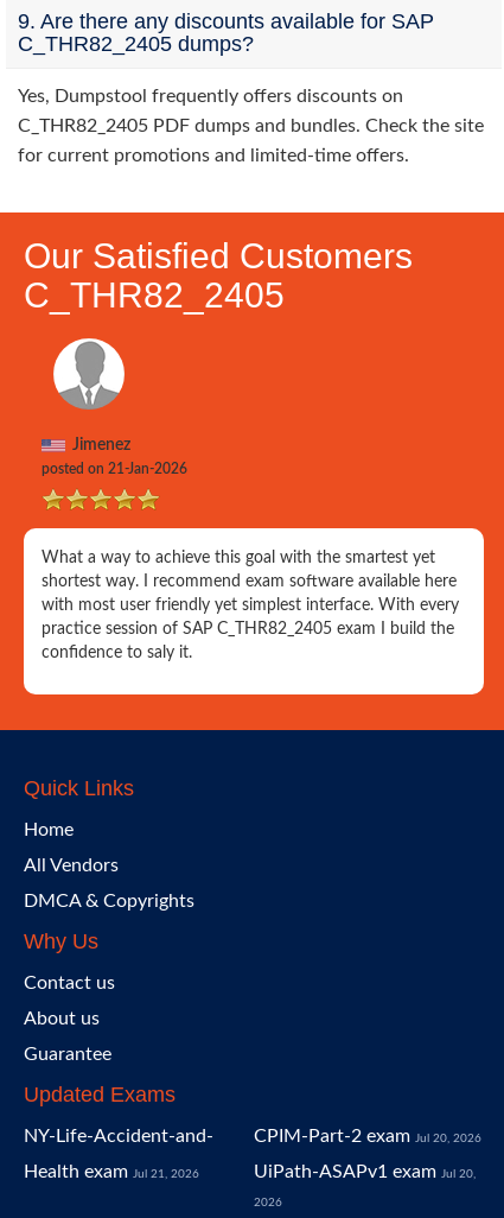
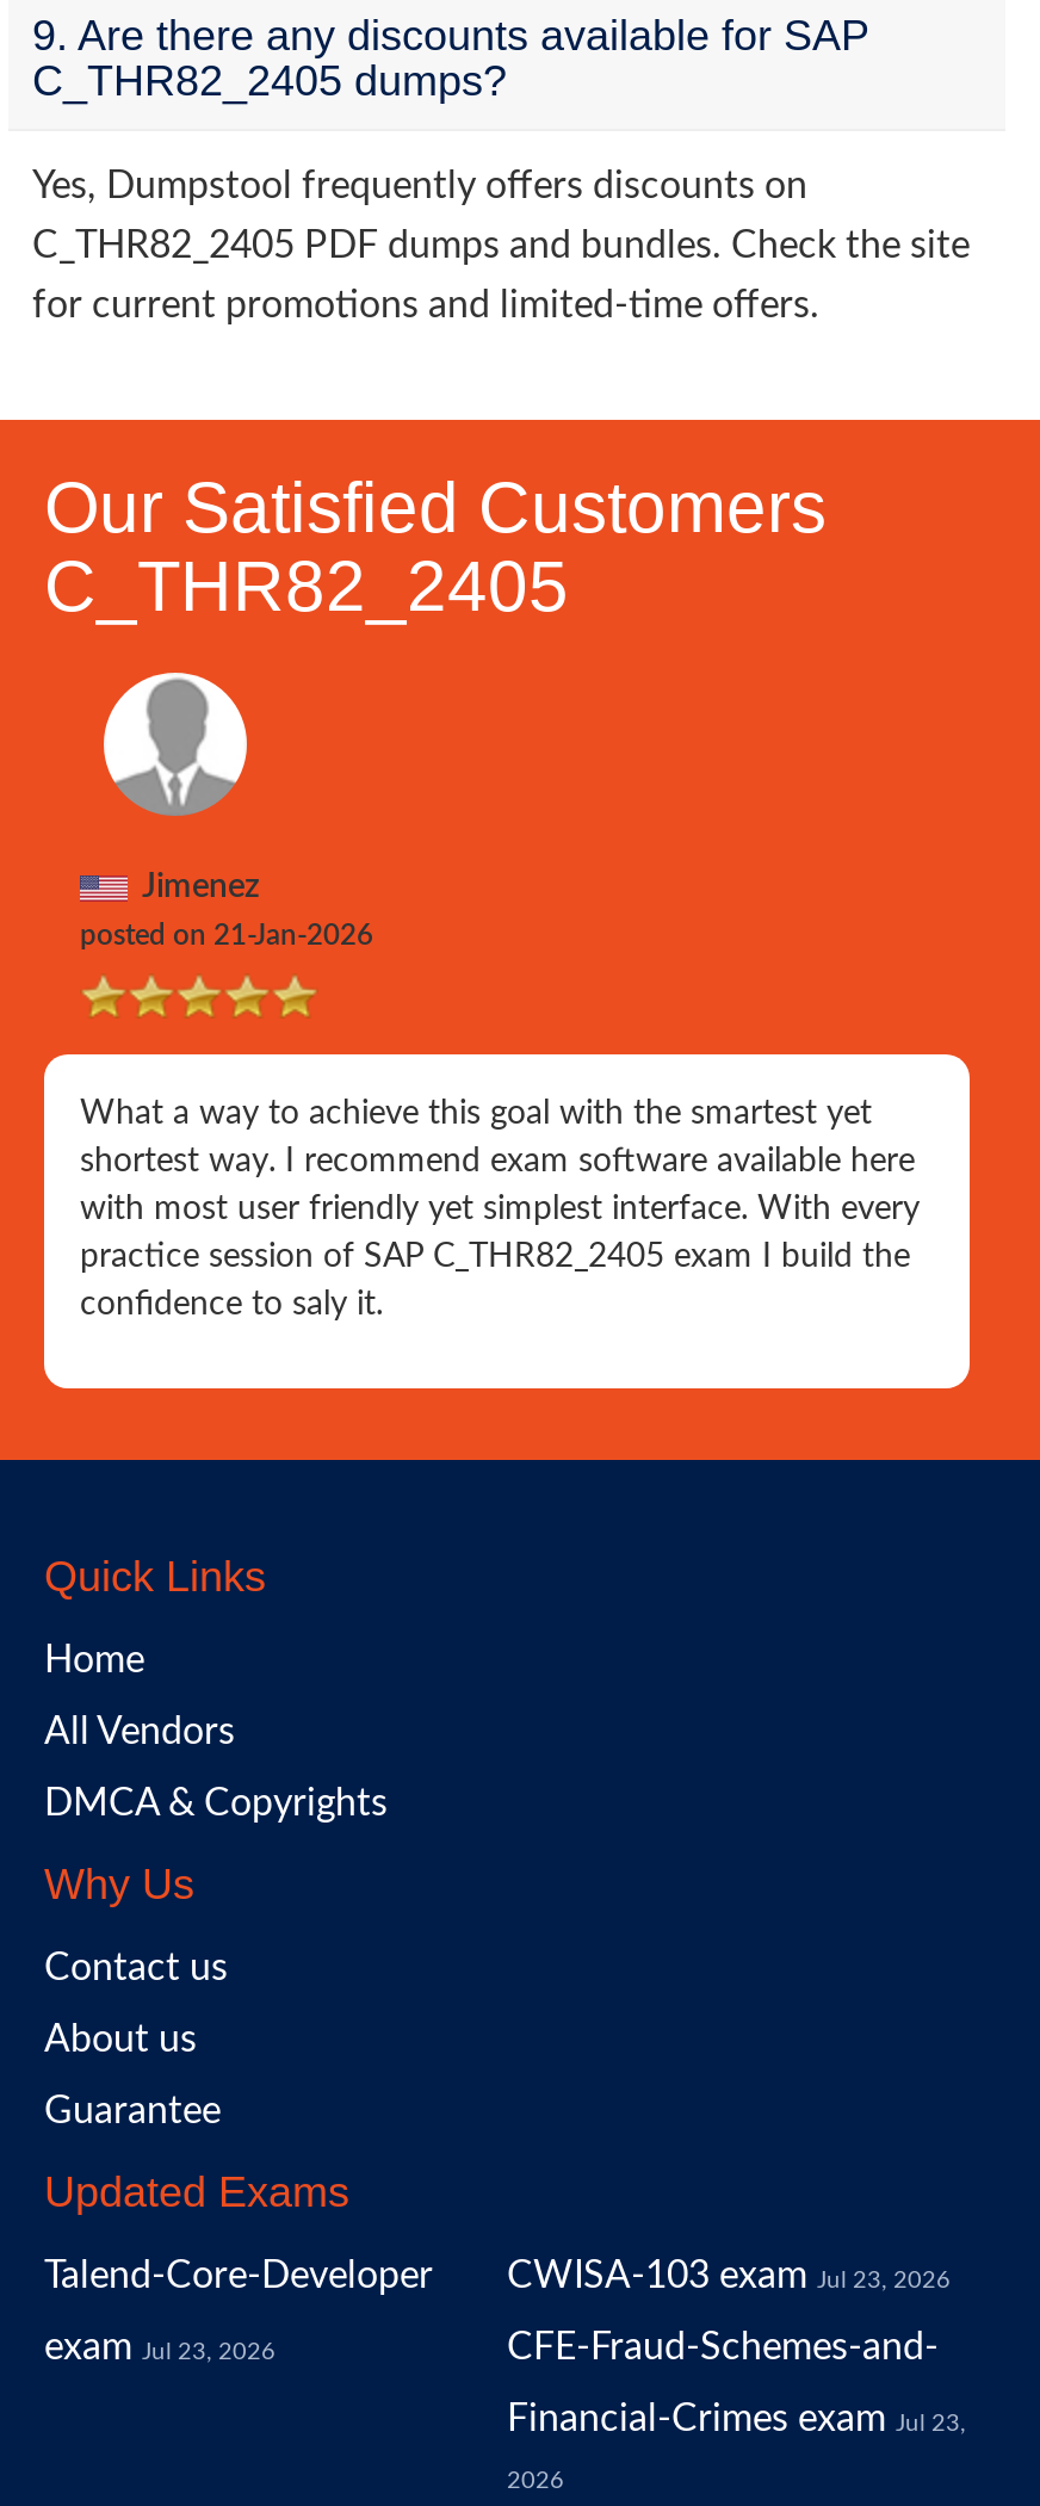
[24,1127,213,1181] NY-Life-Accident-and- | Health exam Jul 21, 2026 -> [44,2257,433,2366] Talend-Core-Developer | exam Jul 23, 2026
[254,1127,481,1181] CPIM-Part-2 exam Jul 20, 2026 | UiPath-ASAPv1 exam Jul 20, -> [507,2257,965,2438] CWISA-103 exam Jul 23, 2026 | CFE-Fraud-Schemes-and- | Financial-Crimes exam Jul 23,

